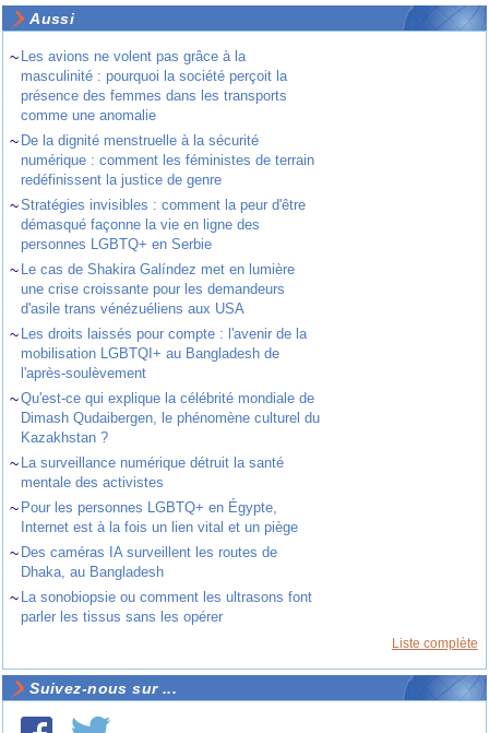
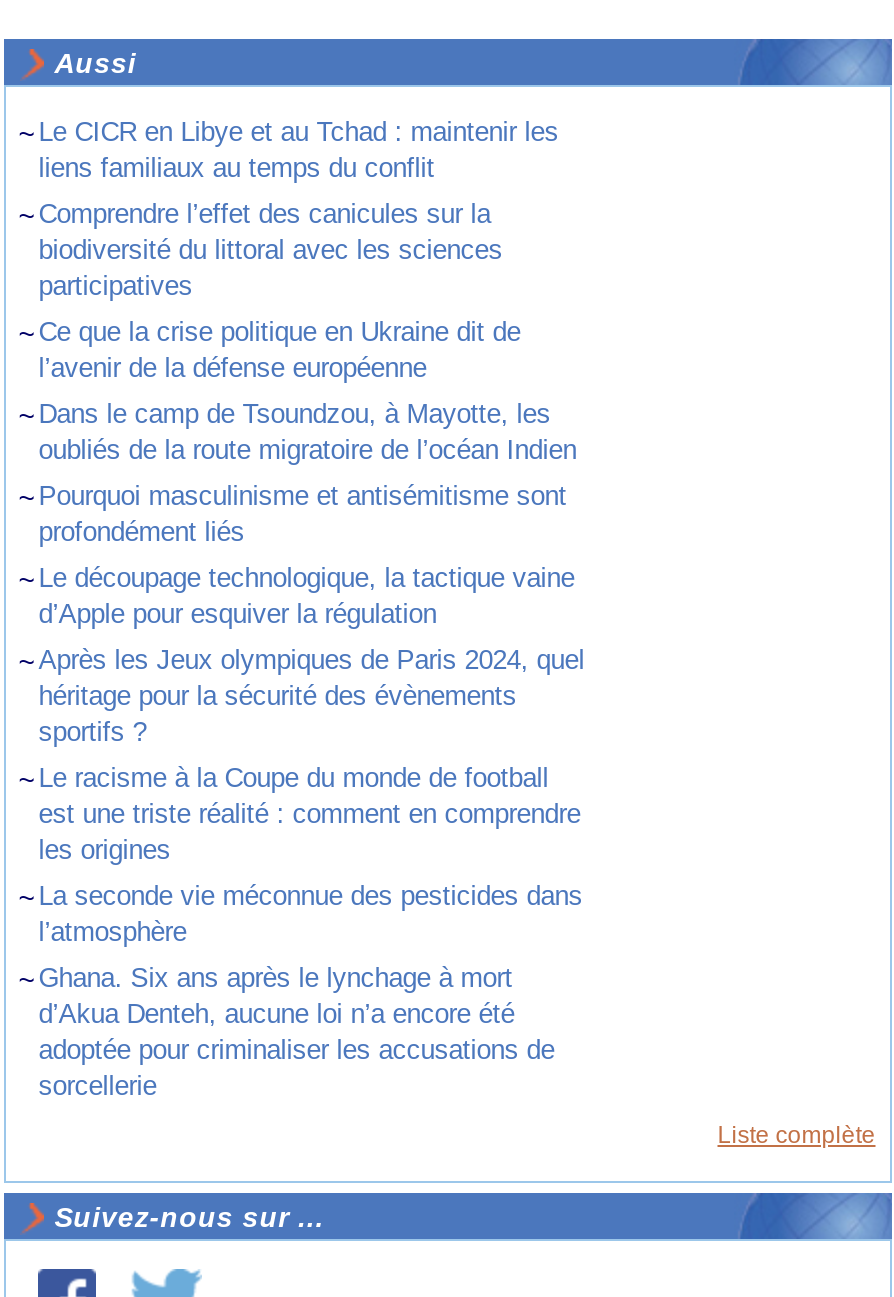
[10,49,287,124] ~ Les avions ne volent pas grâce à la | masculinité : pourquoi la société perçoit la | présence des femmes dans les transports | comme une anomalie -> [18,116,558,182] ~ Le CICR en Libye et au Tchad : maintenir les | liens familiaux au temps du conflit
[10,133,315,188] ~ De la dignité menstruelle à la sécurité | numérique : comment les féministes de terrain | redéfinissent la justice de genre -> [18,198,502,300] ~ Comprendre l’effet des canicules sur la | biodiversité du littoral avec les sciences | participatives
[10,197,306,253] ~ Stratégies invisibles : comment la peur d'être | démasqué façonne la vie en ligne des | personnes LGBTQ+ en Serbie -> [18,316,520,382] ~ Ce que la crise politique en Ukraine dit de | l’avenir de la défense européenne
[10,262,295,317] ~ Le cas de Shakira Galíndez met en lumière | une crise croissante pour les demandeurs | d'asile trans vénézuéliens aux USA -> [18,398,576,464] ~ Dans le camp de Tsoundzou, à Mayotte, les | oubliés de la route migratoire de l’océan Indien
[10,326,307,382] ~ Les droits laissés pour compte : l'avenir de la | mobilisation LGBTQI+ au Bangladesh de | l'après-soulèvement -> [18,480,566,546] ~ Pourquoi masculinisme et antisémitisme sont | profondément liés
[10,391,320,446] ~ Qu'est-ce qui explique la célébrité mondiale de | Dimash Qudaibergen, le phénomène culturel du | Kazakhstan ? -> [18,562,574,628] ~ Le découpage technologique, la tactique vaine | d’Apple pour esquiver la régulation
[10,455,284,491] ~ La surveillance numérique détruit la santé | mentale des activistes -> [18,644,584,746] ~ Après les Jeux olympiques de Paris 2024, quel | héritage pour la sécurité des évènements | sportifs ?
[10,500,298,536] ~ Pour les personnes LGBTQ+ en Égypte, | Internet est à la fois un lien vital et un piège -> [18,762,580,864] ~ Le racisme à la Coupe du monde de football | est une triste réalité : comment en comprendre | les origines
[10,545,277,581] ~ Des caméras IA surveillent les routes de | Dhaka, au Bangladesh -> [18,880,582,946] ~ La seconde vie méconnue des pesticides dans | l’atmosphère
[10,589,312,625] ~ La sonobiopsie ou comment les ultrasons font | parler les tissus sans les opérer -> [18,962,554,1100] ~ Ghana. Six ans après le lynchage à mort | d’Akua Denteh, aucune loi n’a encore été | adoptée pour criminaliser les accusations de | sorcellerie

